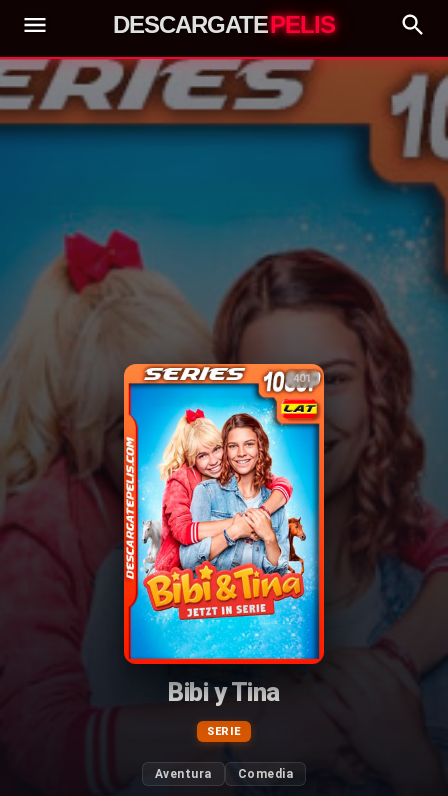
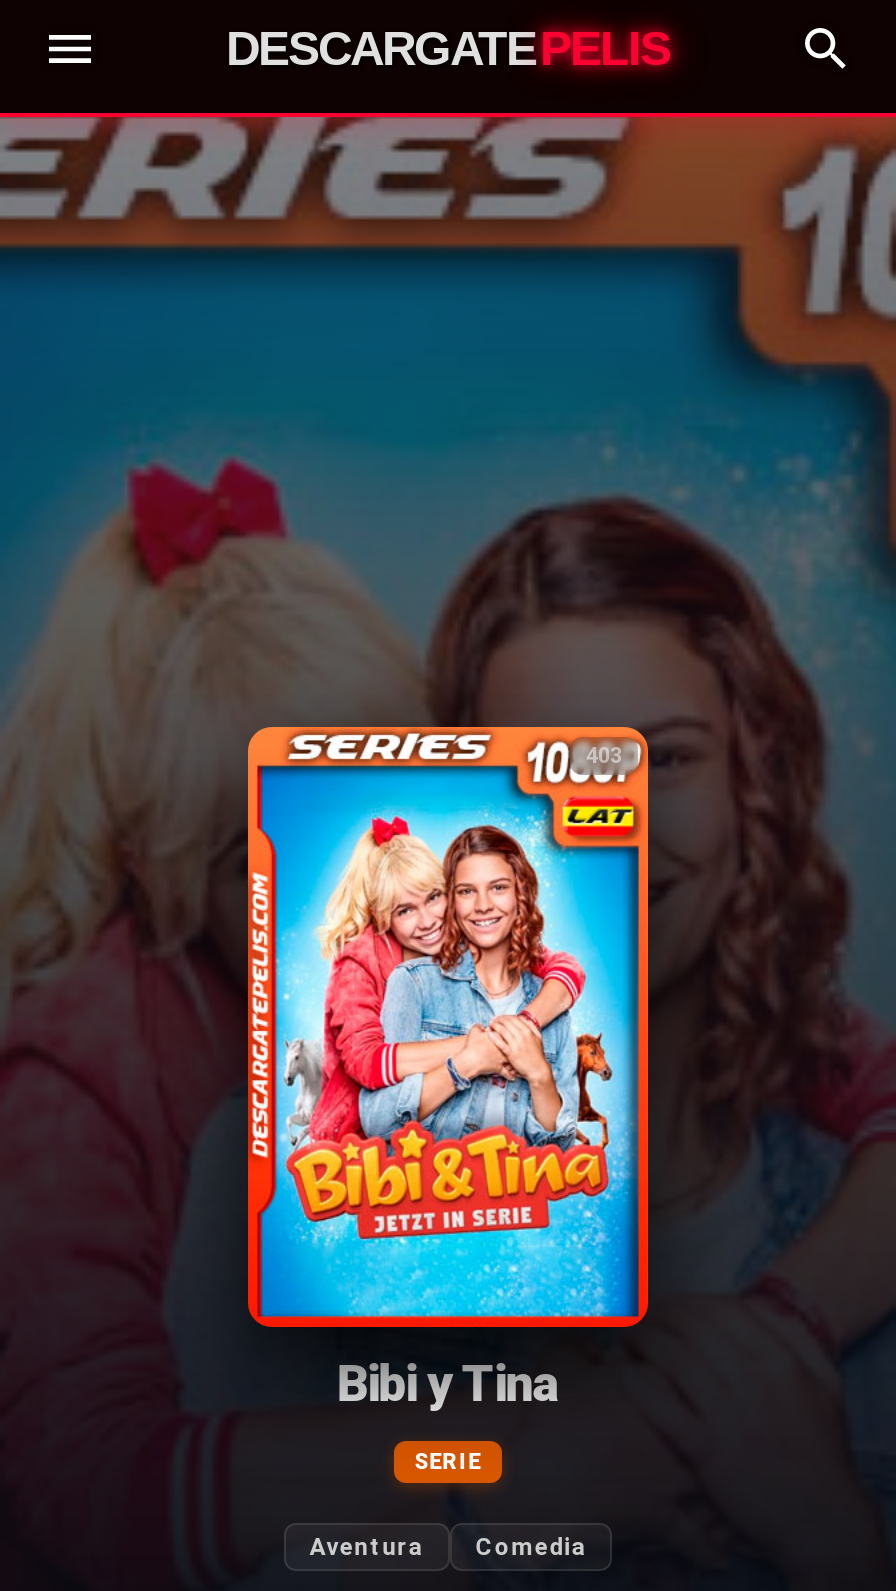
[293,372,311,385] 401 -> [586,743,622,769] 403

